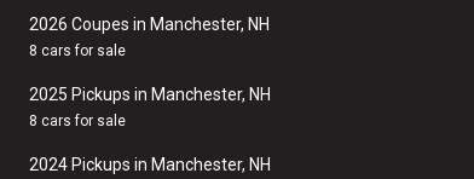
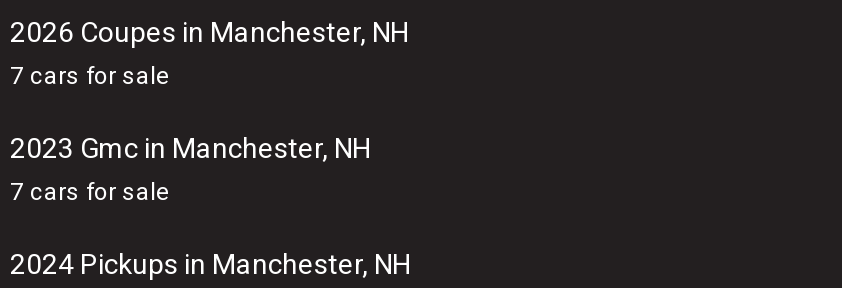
[29,42,126,59] 8 cars for sale -> [10,62,170,90] 7 cars for sale
[29,85,271,104] 2025 Pickups in Manchester, NH -> [10,132,370,164] 2023 Gmc in Manchester, NH
[29,112,126,129] 8 cars for sale -> [10,178,170,206] 7 cars for sale

